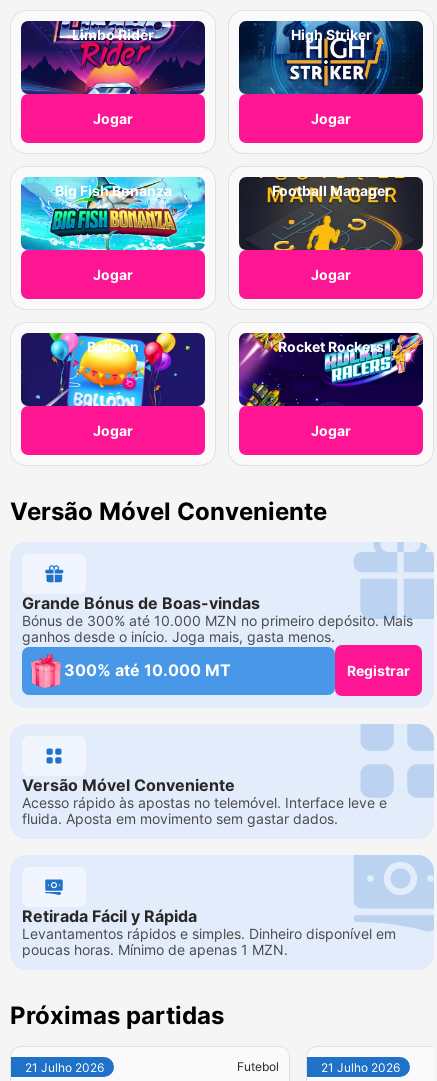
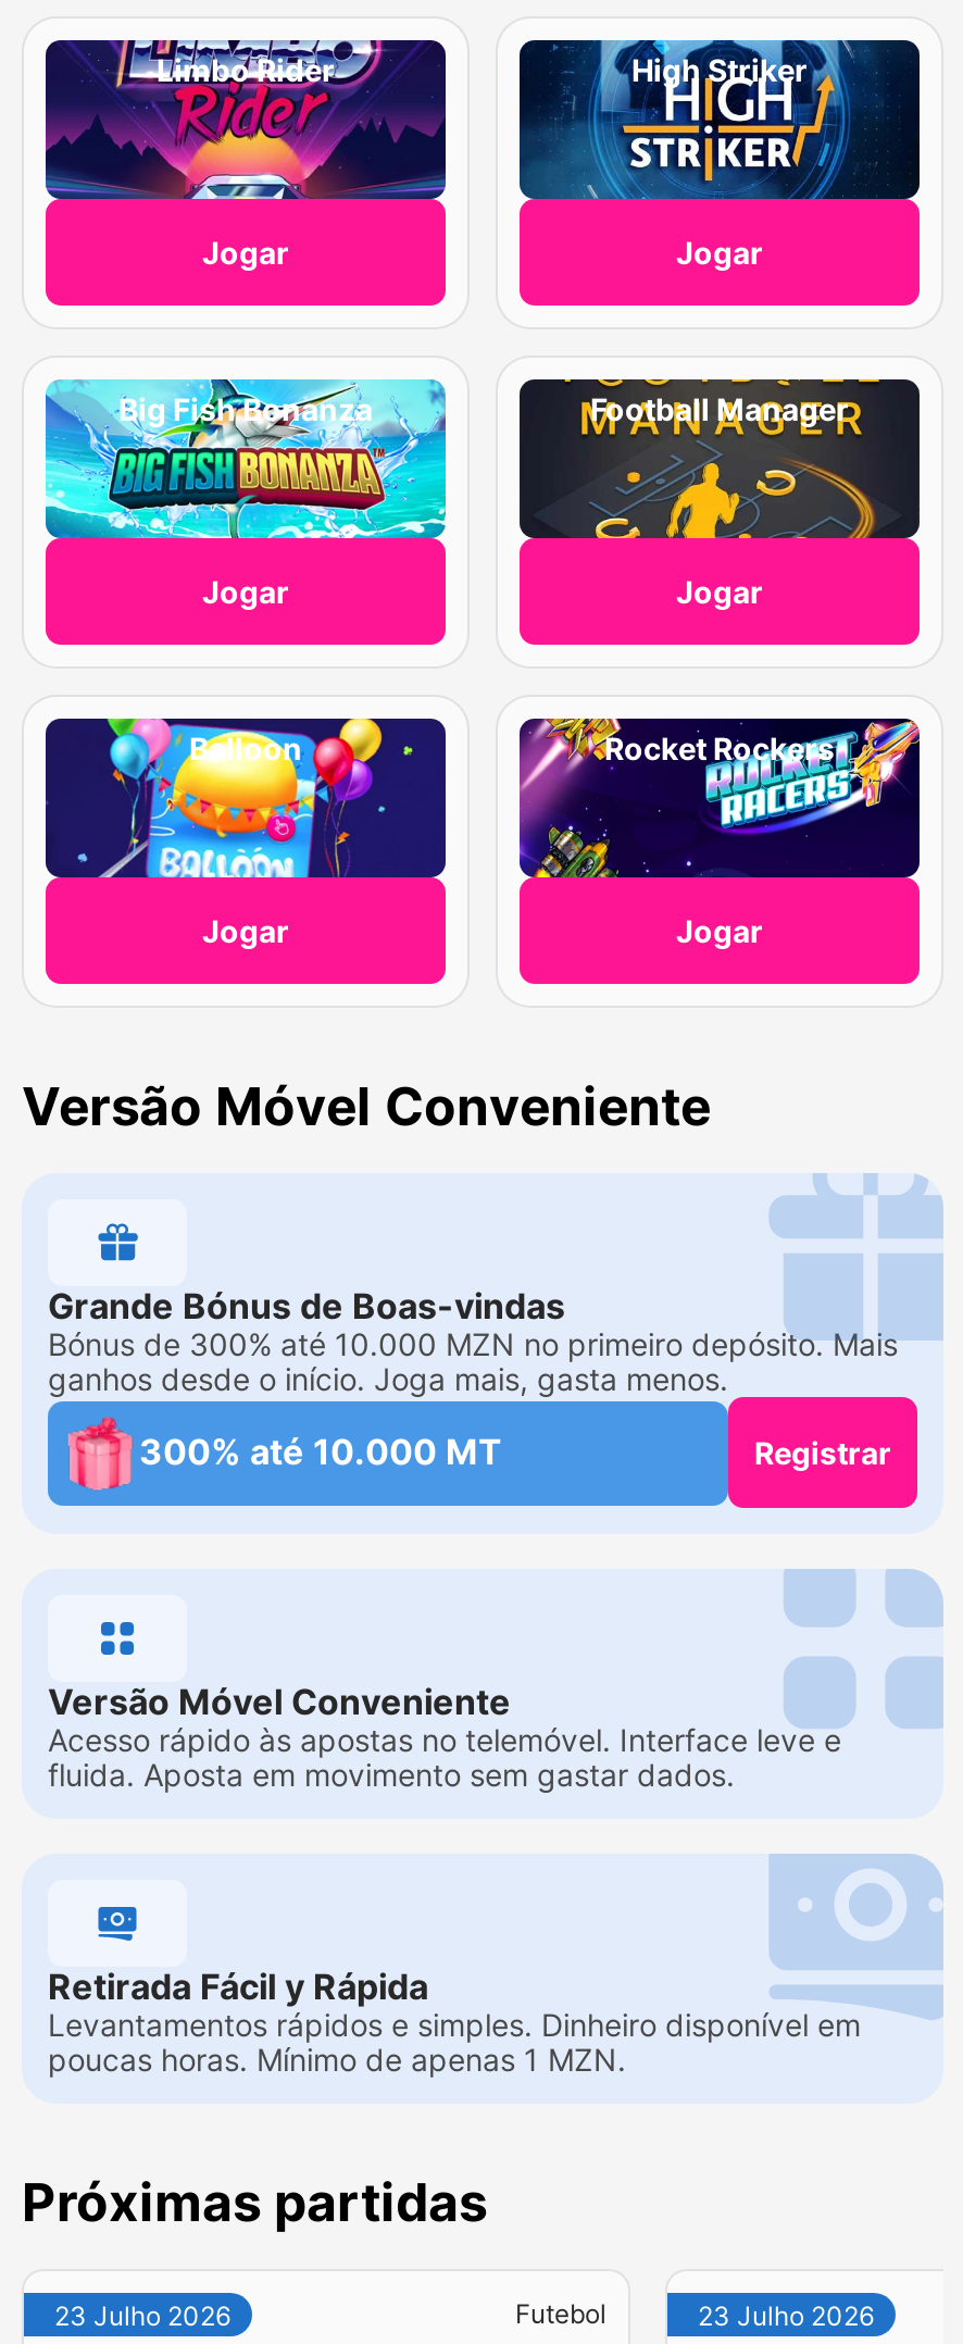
[25,1060,104,1075] 21 Julho 2026 -> [54,2299,230,2332] 23 Julho 2026
[321,1060,400,1075] 21 Julho 2026 -> [698,2299,874,2332] 23 Julho 2026

